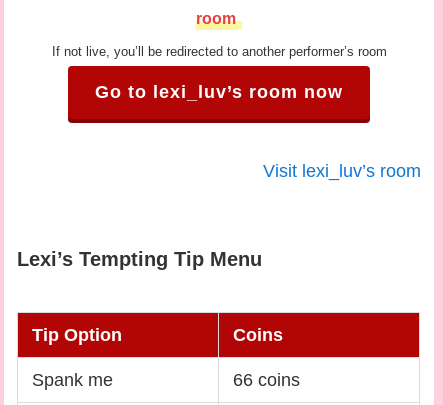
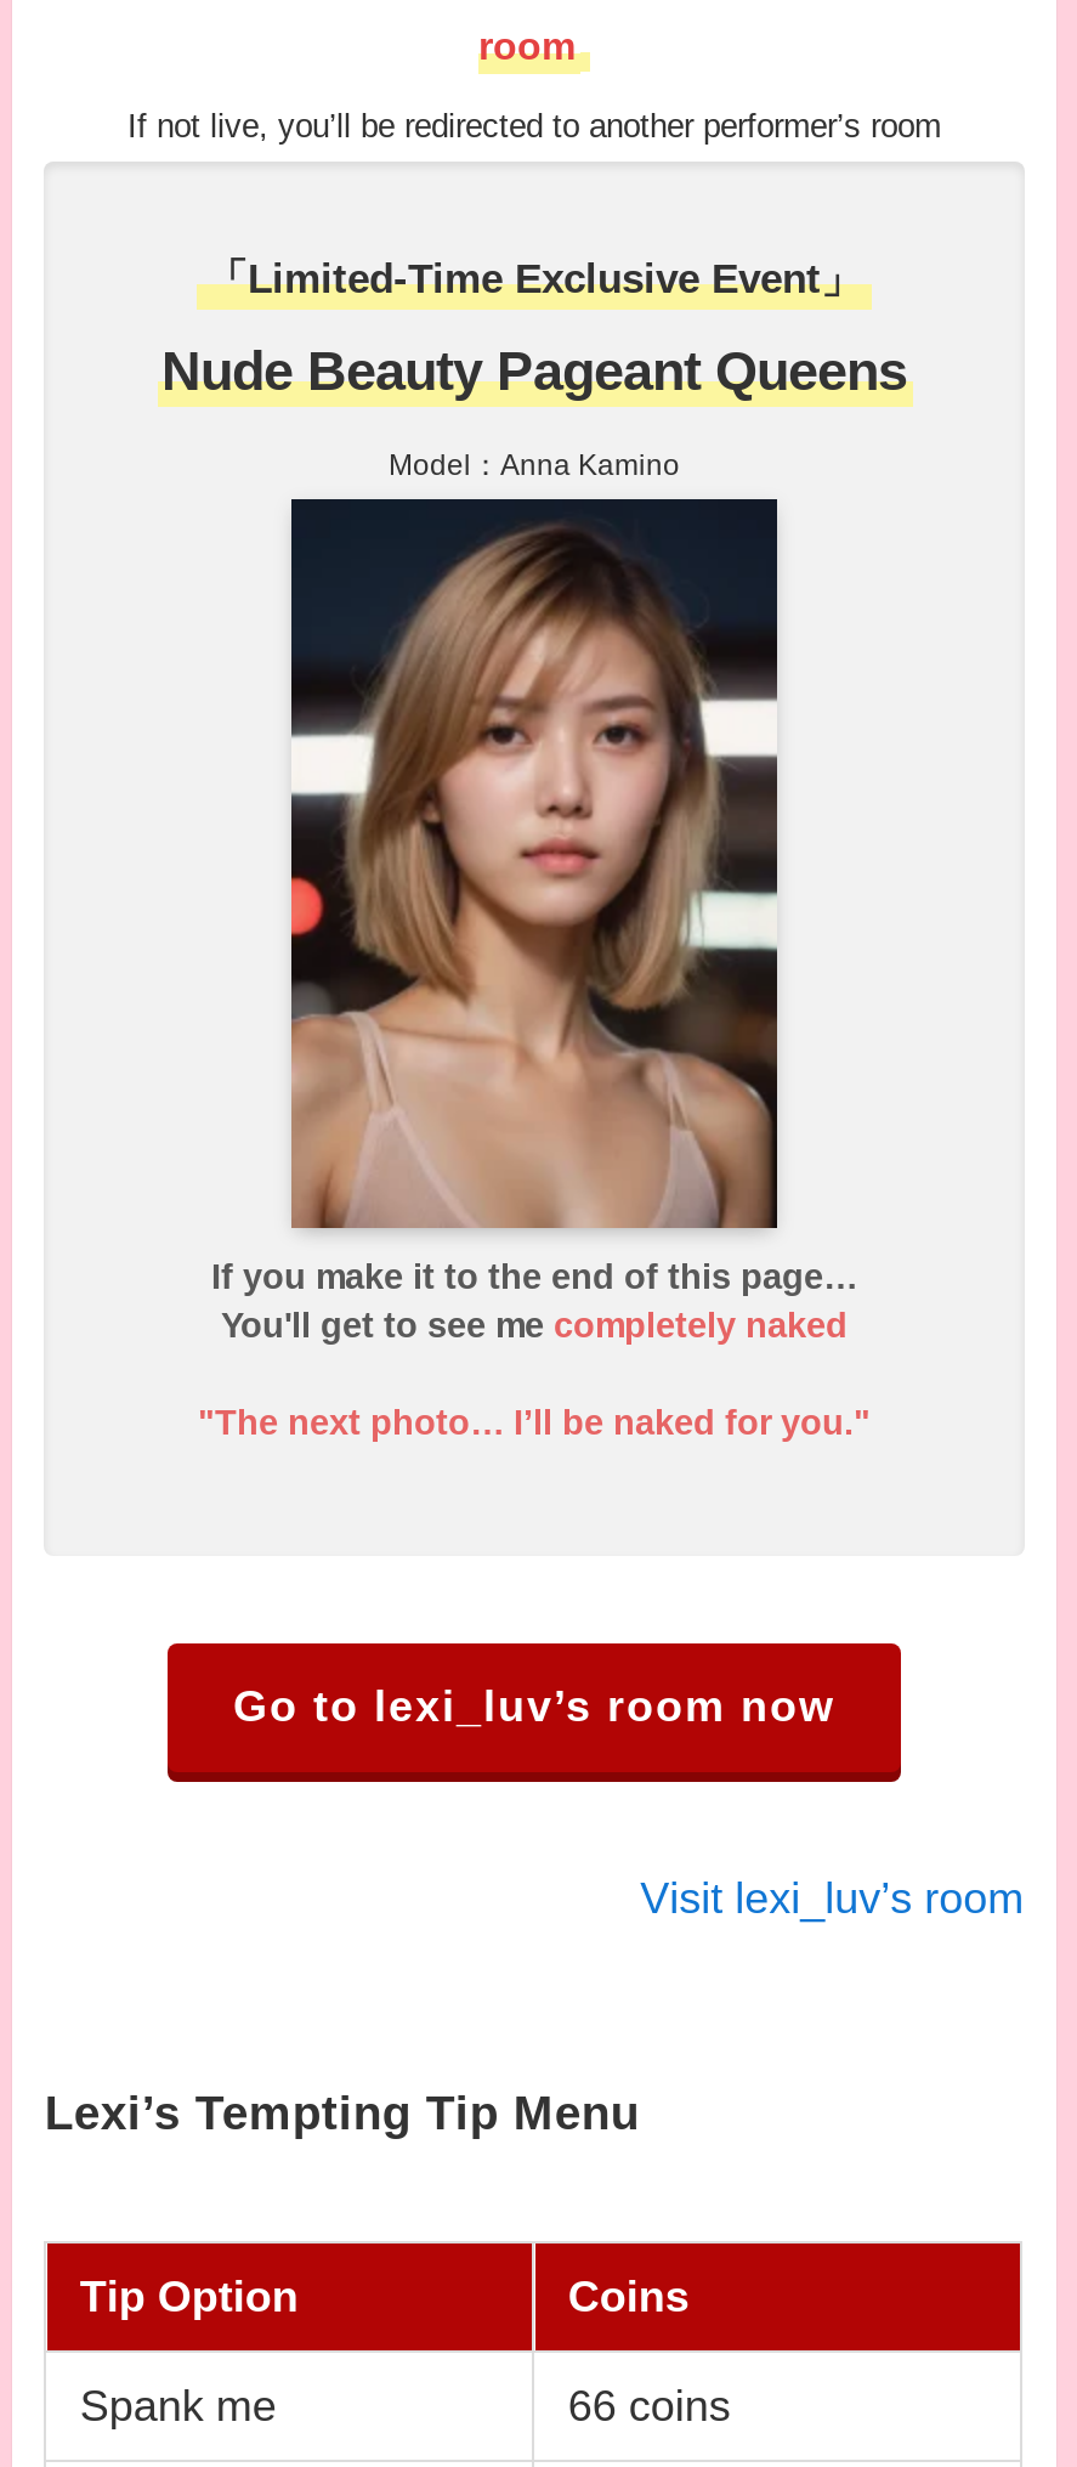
none -> [161,256,907,482] 「Limited-Time Exclusive Event」 | Nude Beauty Pageant Queens | Model：Anna Kamino
none -> [198,497,871,1443] [image] | If you make it to the end of this page… | You'll get to see me completely naked | "The next photo… I’ll be naked for you."

